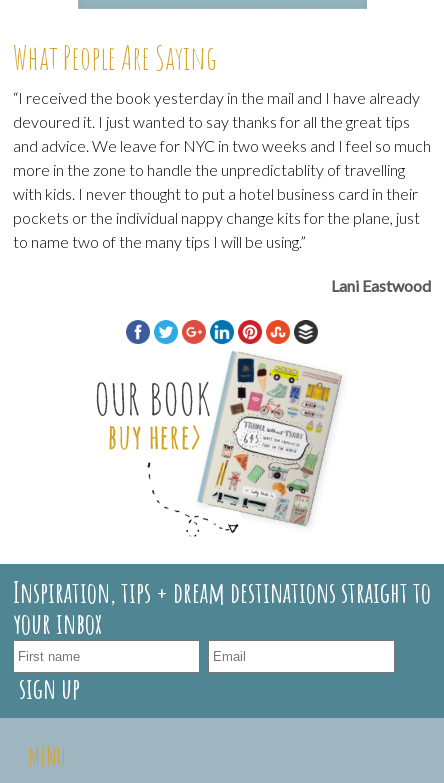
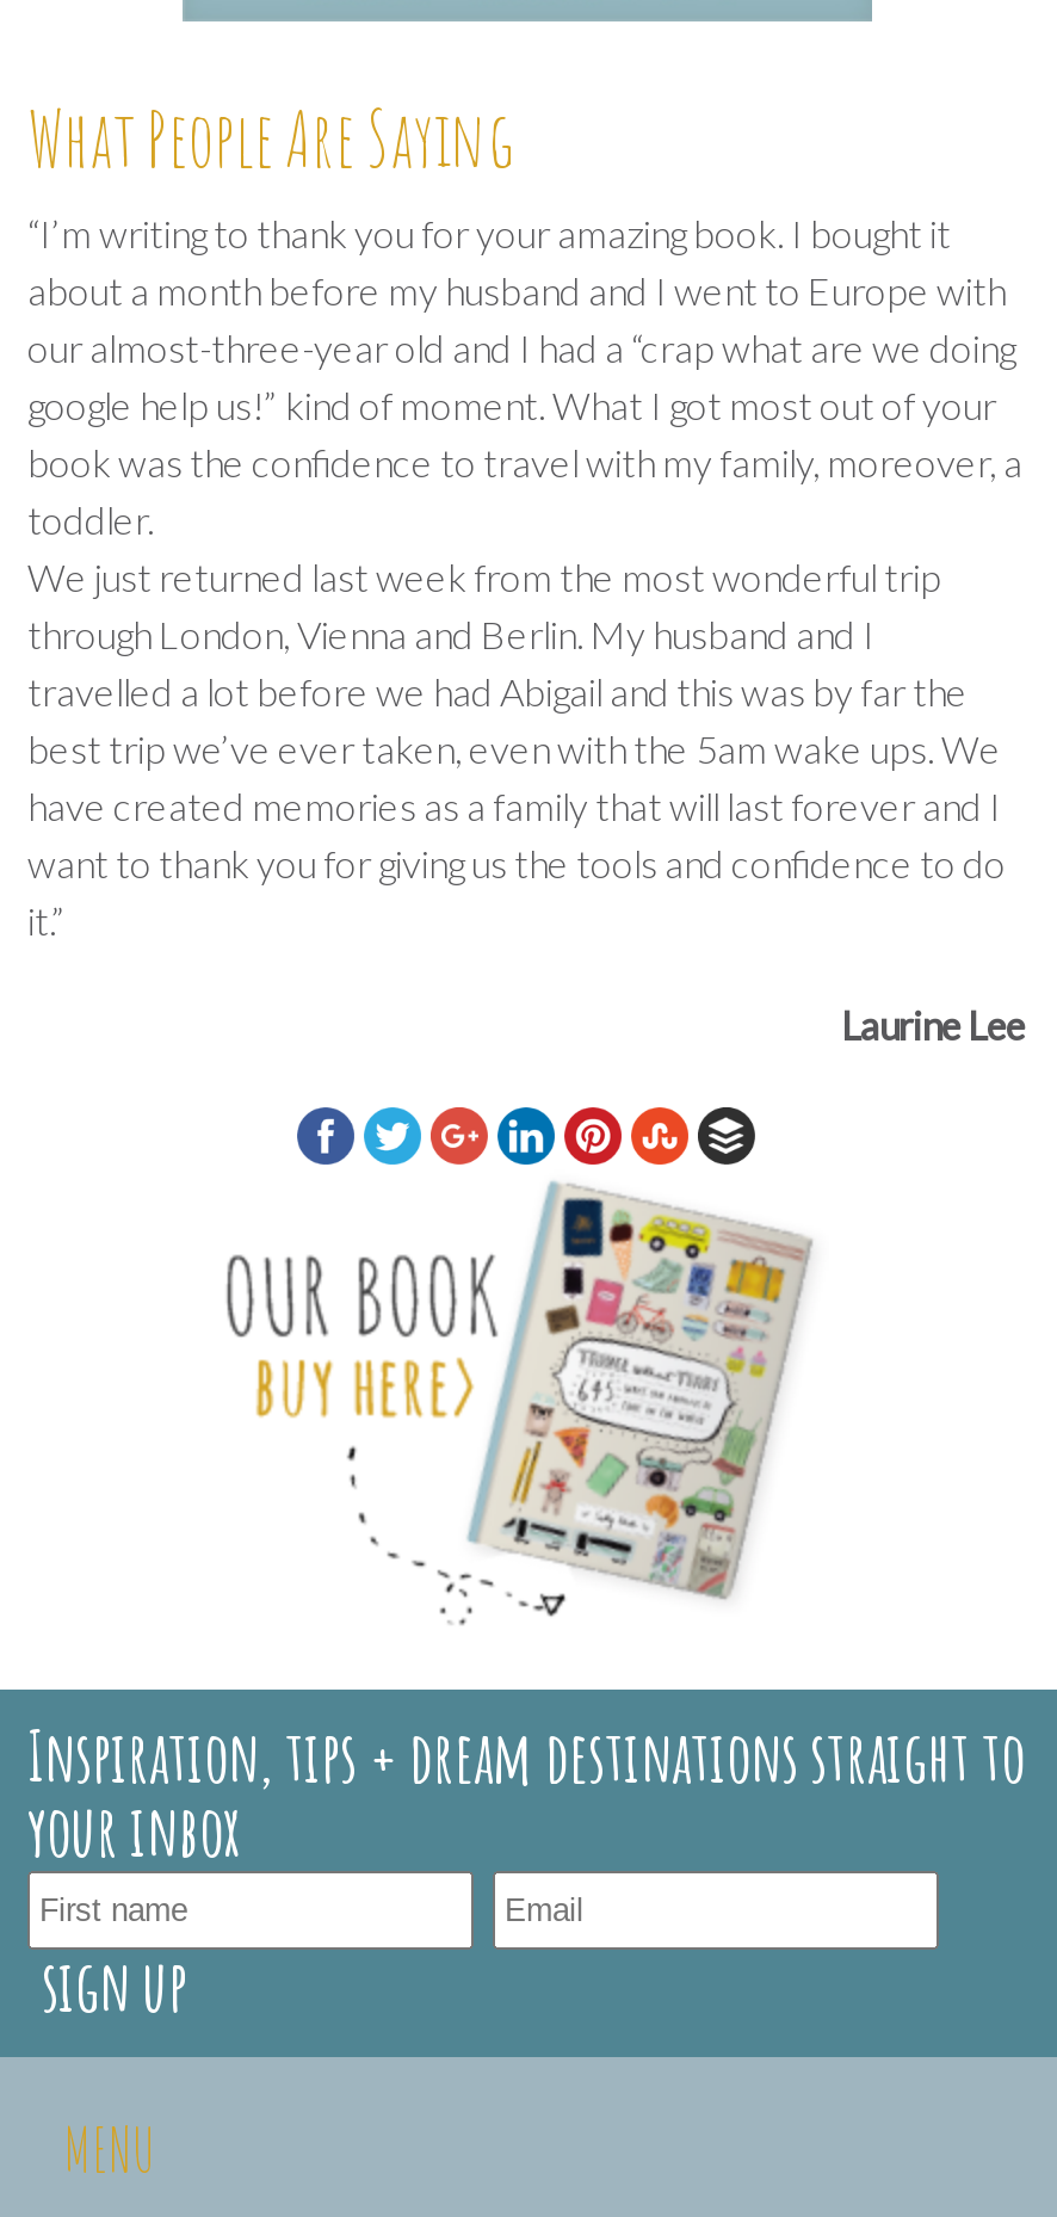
[13,88,431,251] “I received the book yesterday in the mail and I have already | devoured it. I just wanted to say thanks for all the great tips | and advice. We leave for NYC in two weeks and I feel so much | more in the zone to handle the unpredictablity of travelling | with kids. I never thought to put a hotel business card in their | pockets or the individual nappy change kits for the plane, just | to name two of the many tips I will be using.” -> [27,210,1022,943] “I’m writing to thank you for your amazing book. I bought it | about a month before my husband and I went to Europe with | our almost-three-year old and I had a “crap what are we doing | google help us!” kind of moment. What I got most out of your | book was the confidence to travel with my family, moreover, a | toddler. | We just returned last week from the most wonderful trip | through London, Vienna and Berlin. My husband and I | travelled a lot before we had Abigail and this was by far the | best trip we’ve ever taken, even with the 5am wake ups. We | have created memories as a family that will last forever and I | want to thank you for giving us the tools and confidence to do | it.”
[331,276,431,295] Lani Eastwood -> [841,1002,1025,1048] Laurine Lee

